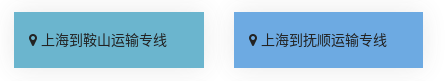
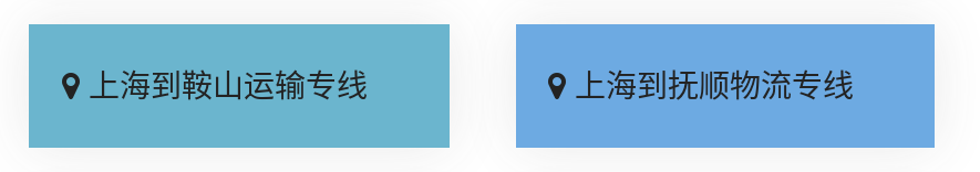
[260,32,386,48] 上海到抚顺运输专线 -> [575,68,854,104] 上海到抚顺物流专线

